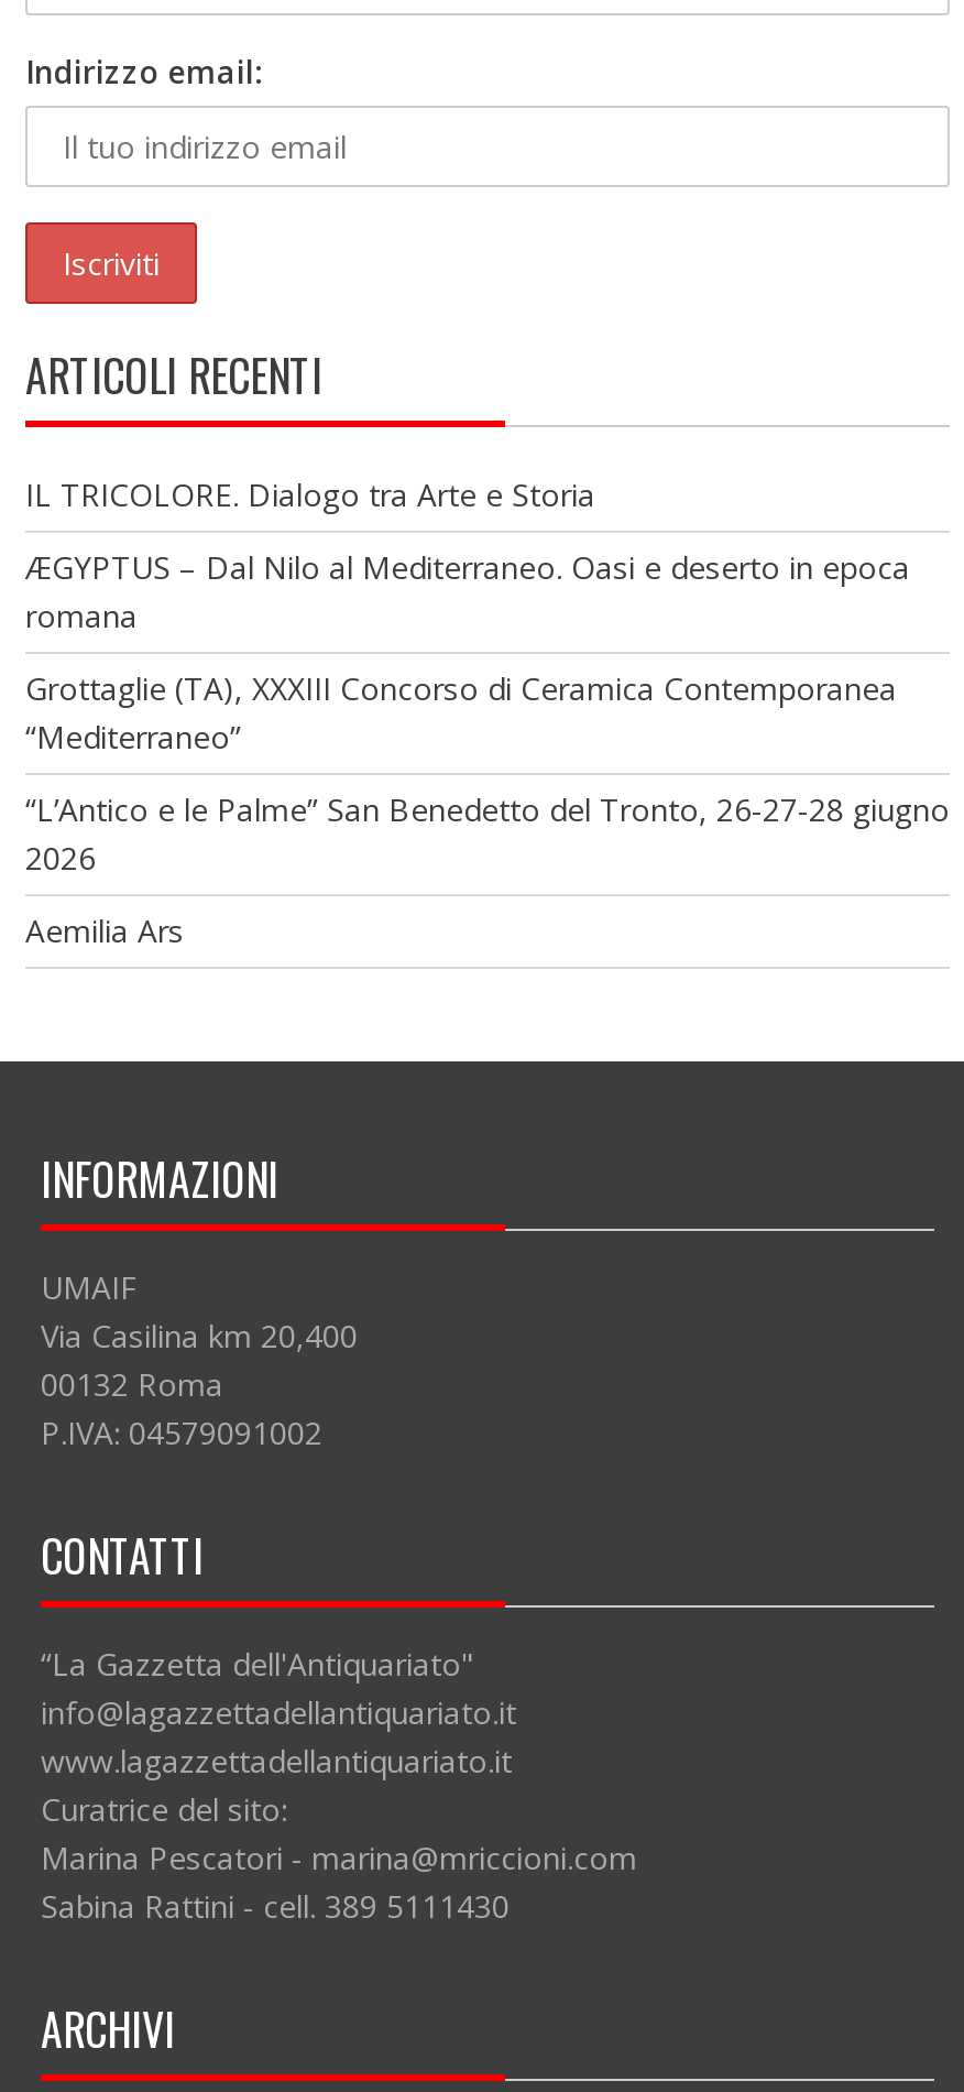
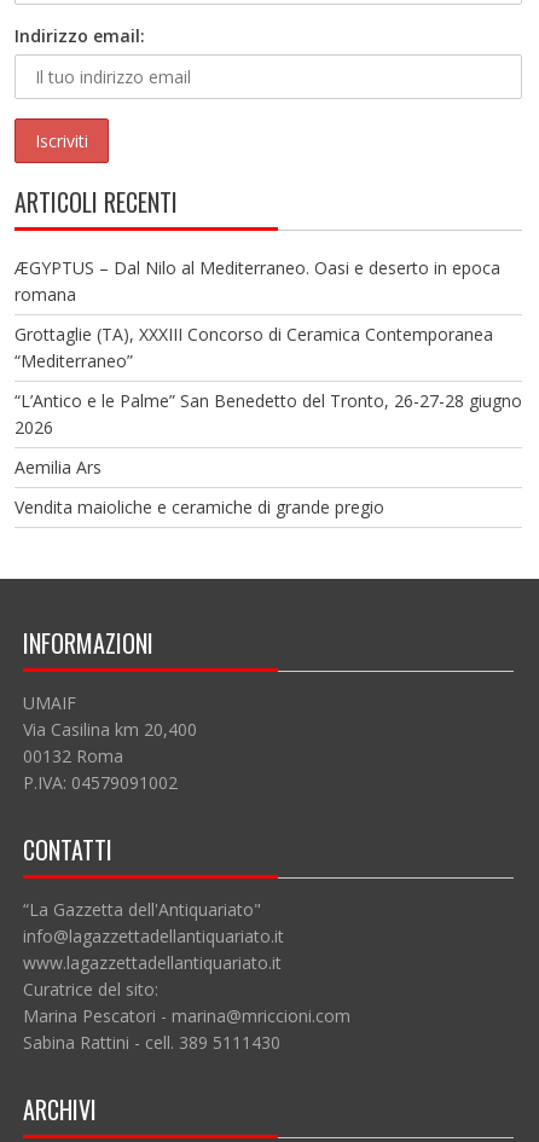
[25,474,595,516] IL TRICOLORE. Dialogo tra Arte e Storia -> none
moved [25,546,950,952] -> [15,256,522,479]: ÆGYPTUS – Dal Nilo al Mediterraneo. Oasi e deserto in epoca | romana | Grottaglie (TA), XXXIII Concorso di Ceramica Contemporanea | “Mediterraneo” | “L’Antico e le Palme” San Benedetto del Tronto, 26-27-28 giugno | 2026 | Aemilia Ars
none -> [15,496,384,519] Vendita maioliche e ceramiche di grande pregio

